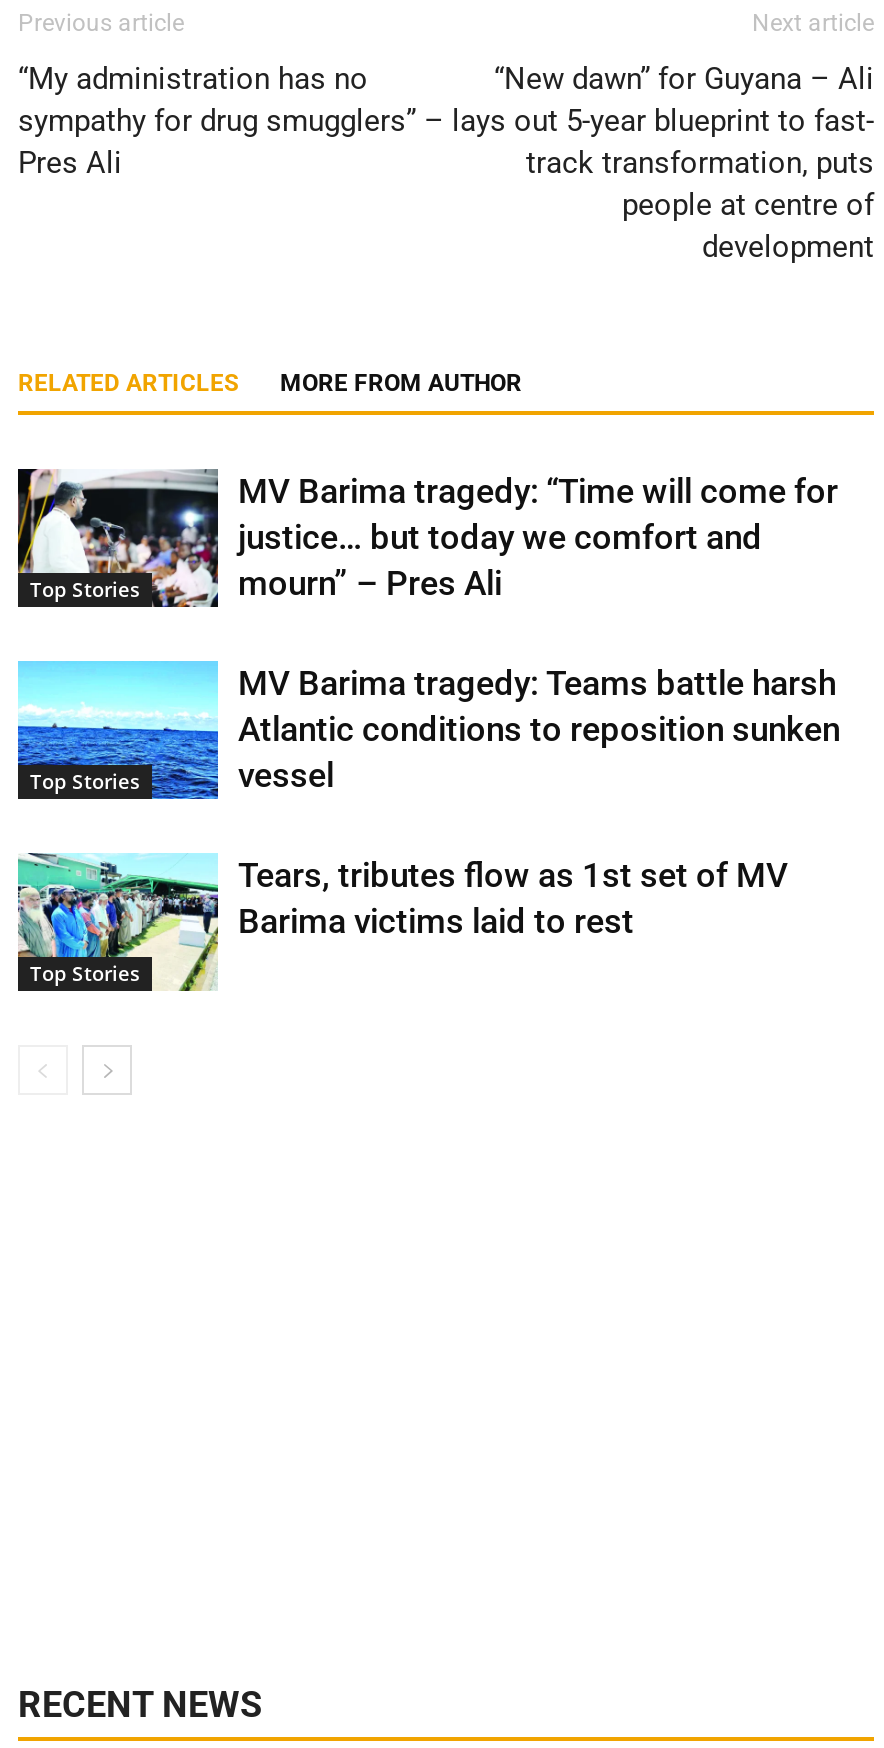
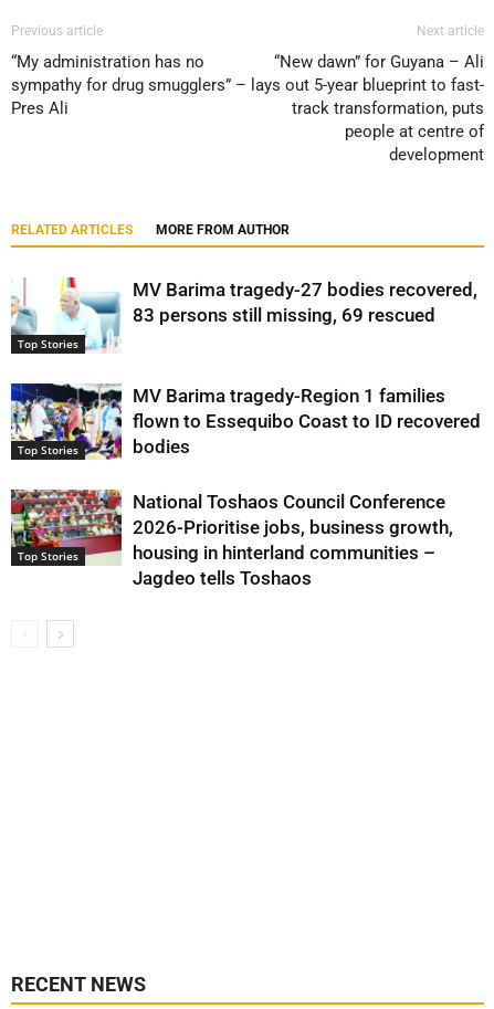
[16,467,838,609] [image] | MV Barima tragedy: “Time will come for | justice… but today we comfort and | mourn” – Pres Ali -> [10,276,477,354] [image] | MV Barima tragedy-27 bodies recovered, | 83 persons still missing, 69 rescued
[16,659,840,801] [image] | MV Barima tragedy: Teams battle harsh | Atlantic conditions to reposition sunken | vessel -> [10,382,481,461] [image] | MV Barima tragedy-Region 1 families | flown to Essequibo Coast to ID recovered | bodies
[16,853,788,993] [image] | Tears, tributes flow as 1st set of MV | Barima victims laid to rest -> [10,488,453,589] [image] | National Toshaos Council Conference | 2026-Prioritise jobs, business growth, | housing in hinterland communities – | Jagdeo tells Toshaos

